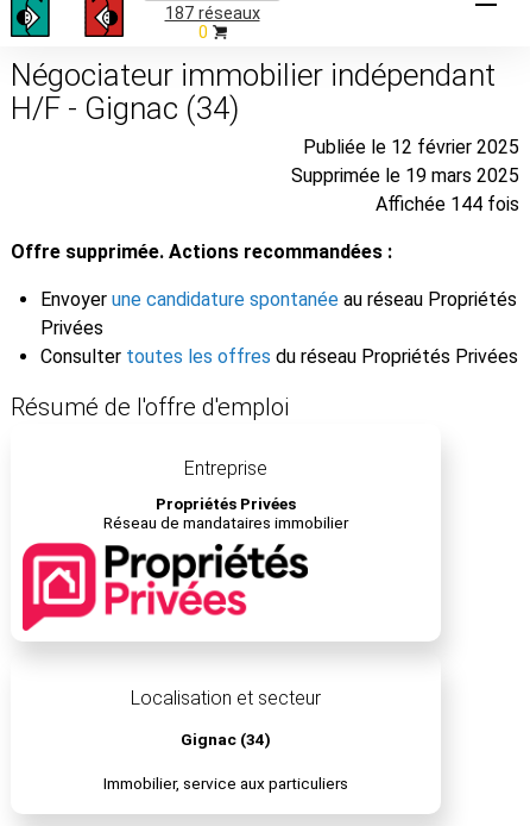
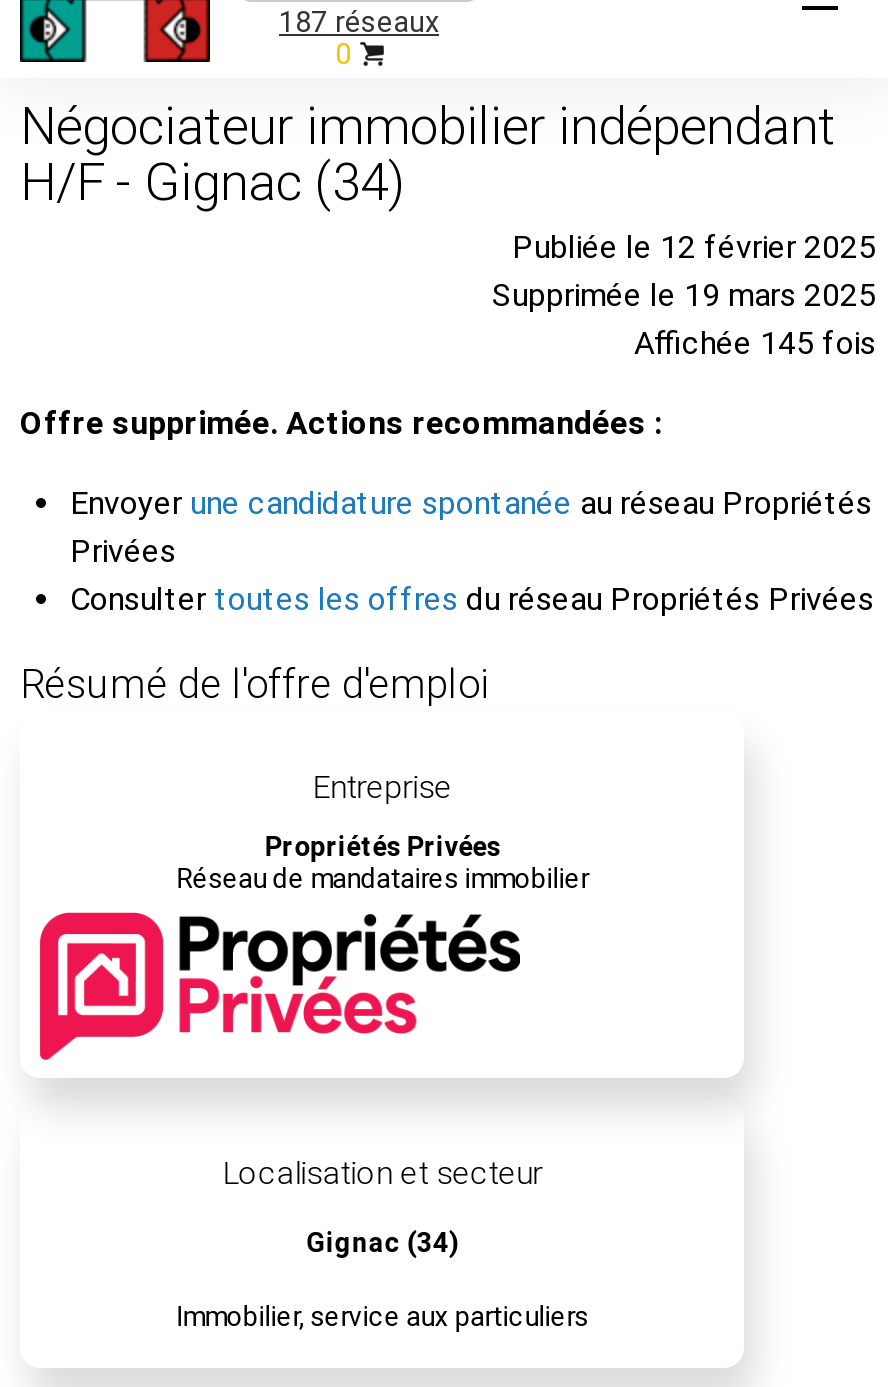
[376,192,519,215] Affichée 144 fois -> [634,323,876,361] Affichée 145 fois

